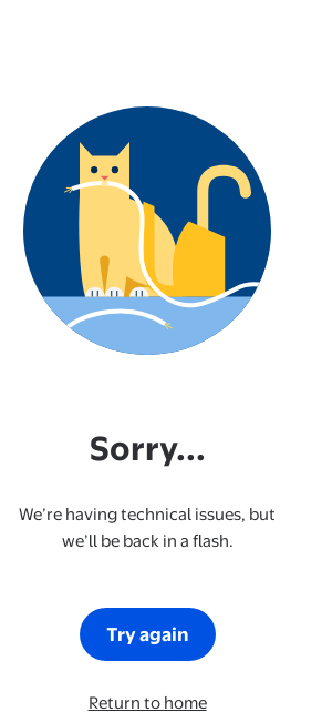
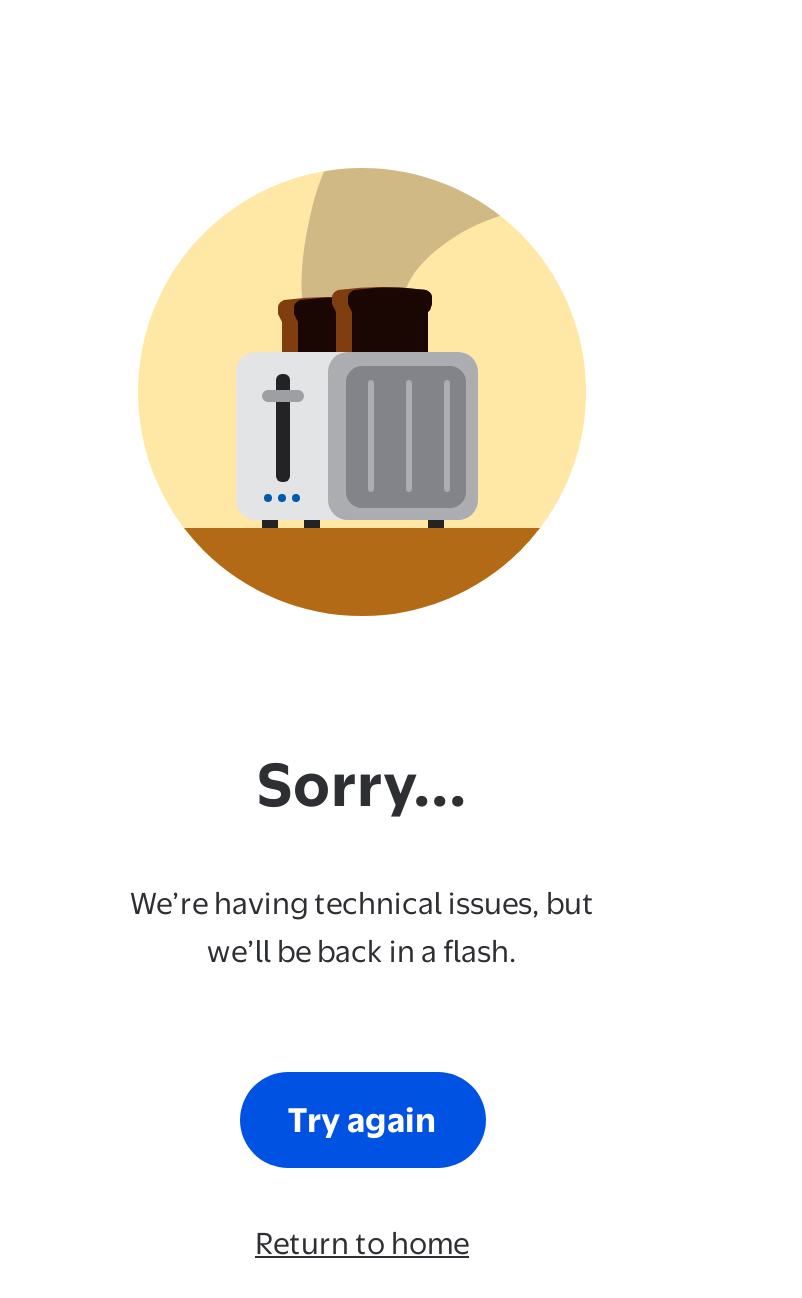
[22,105,272,356] [image] -> [138,168,586,618] [image]

